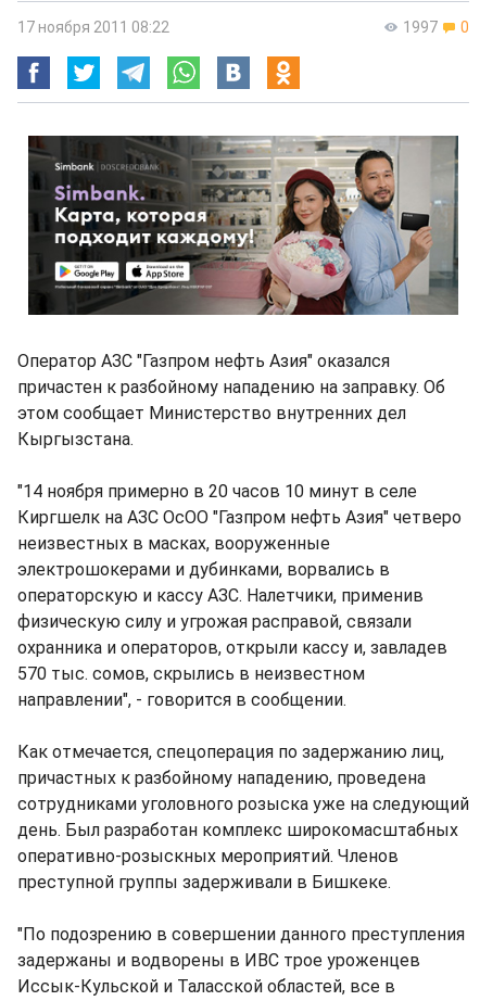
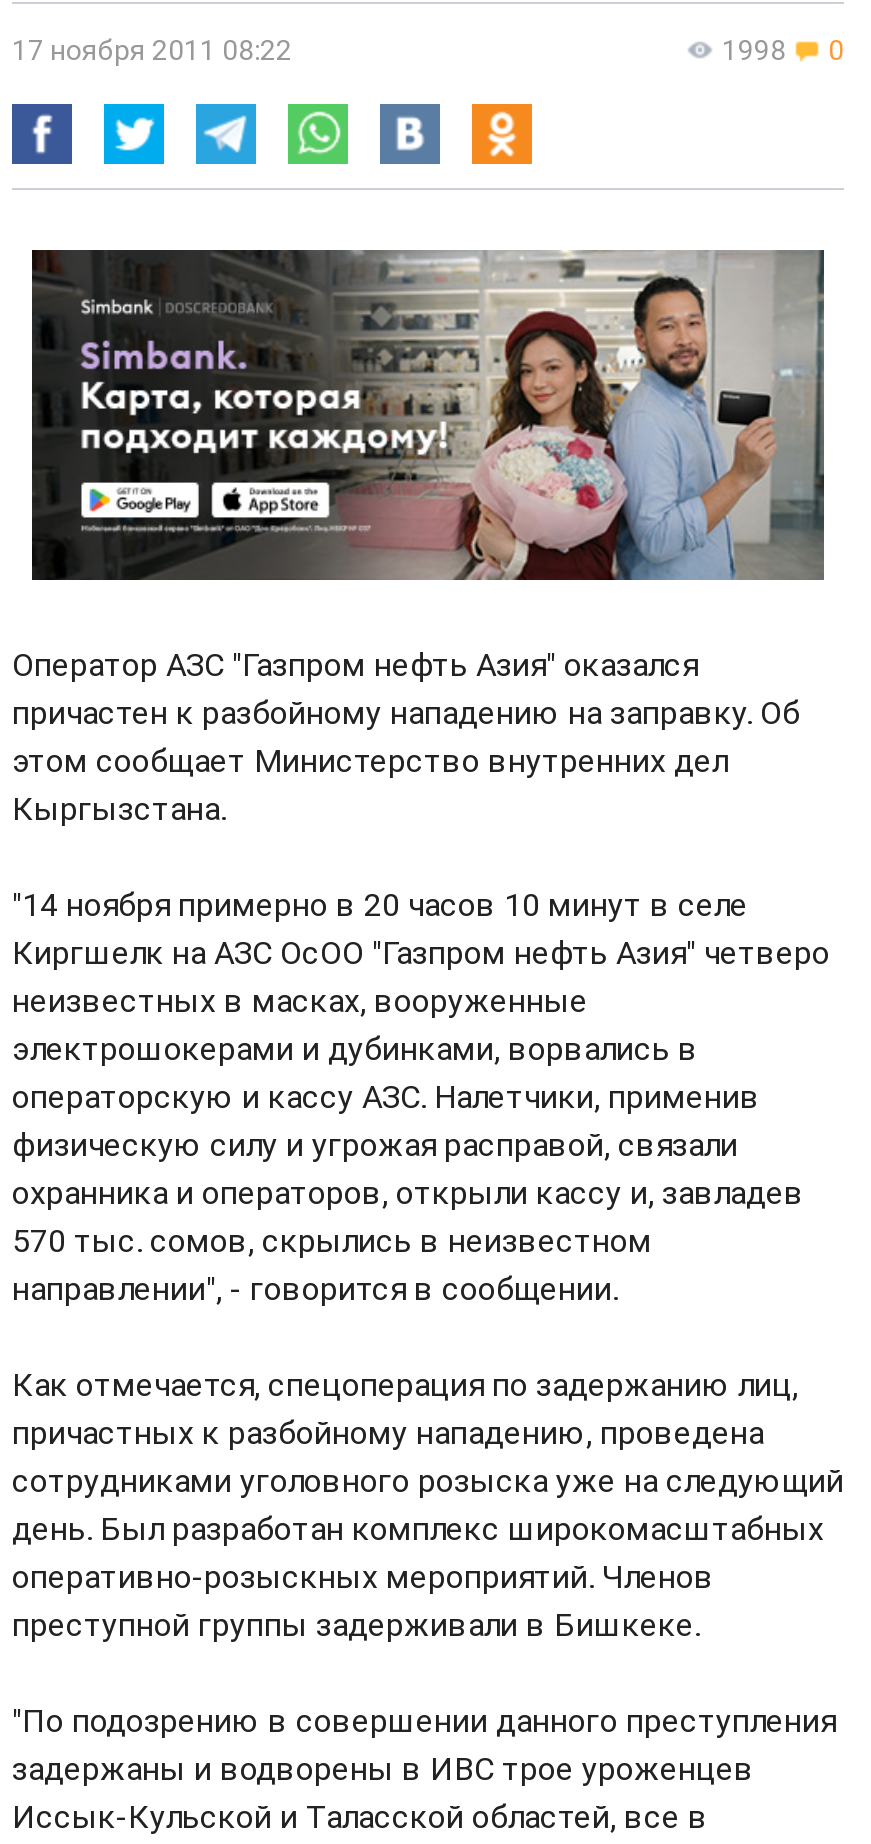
[400,18,469,36] 1997 0 -> [716,34,844,66] 1998 0

